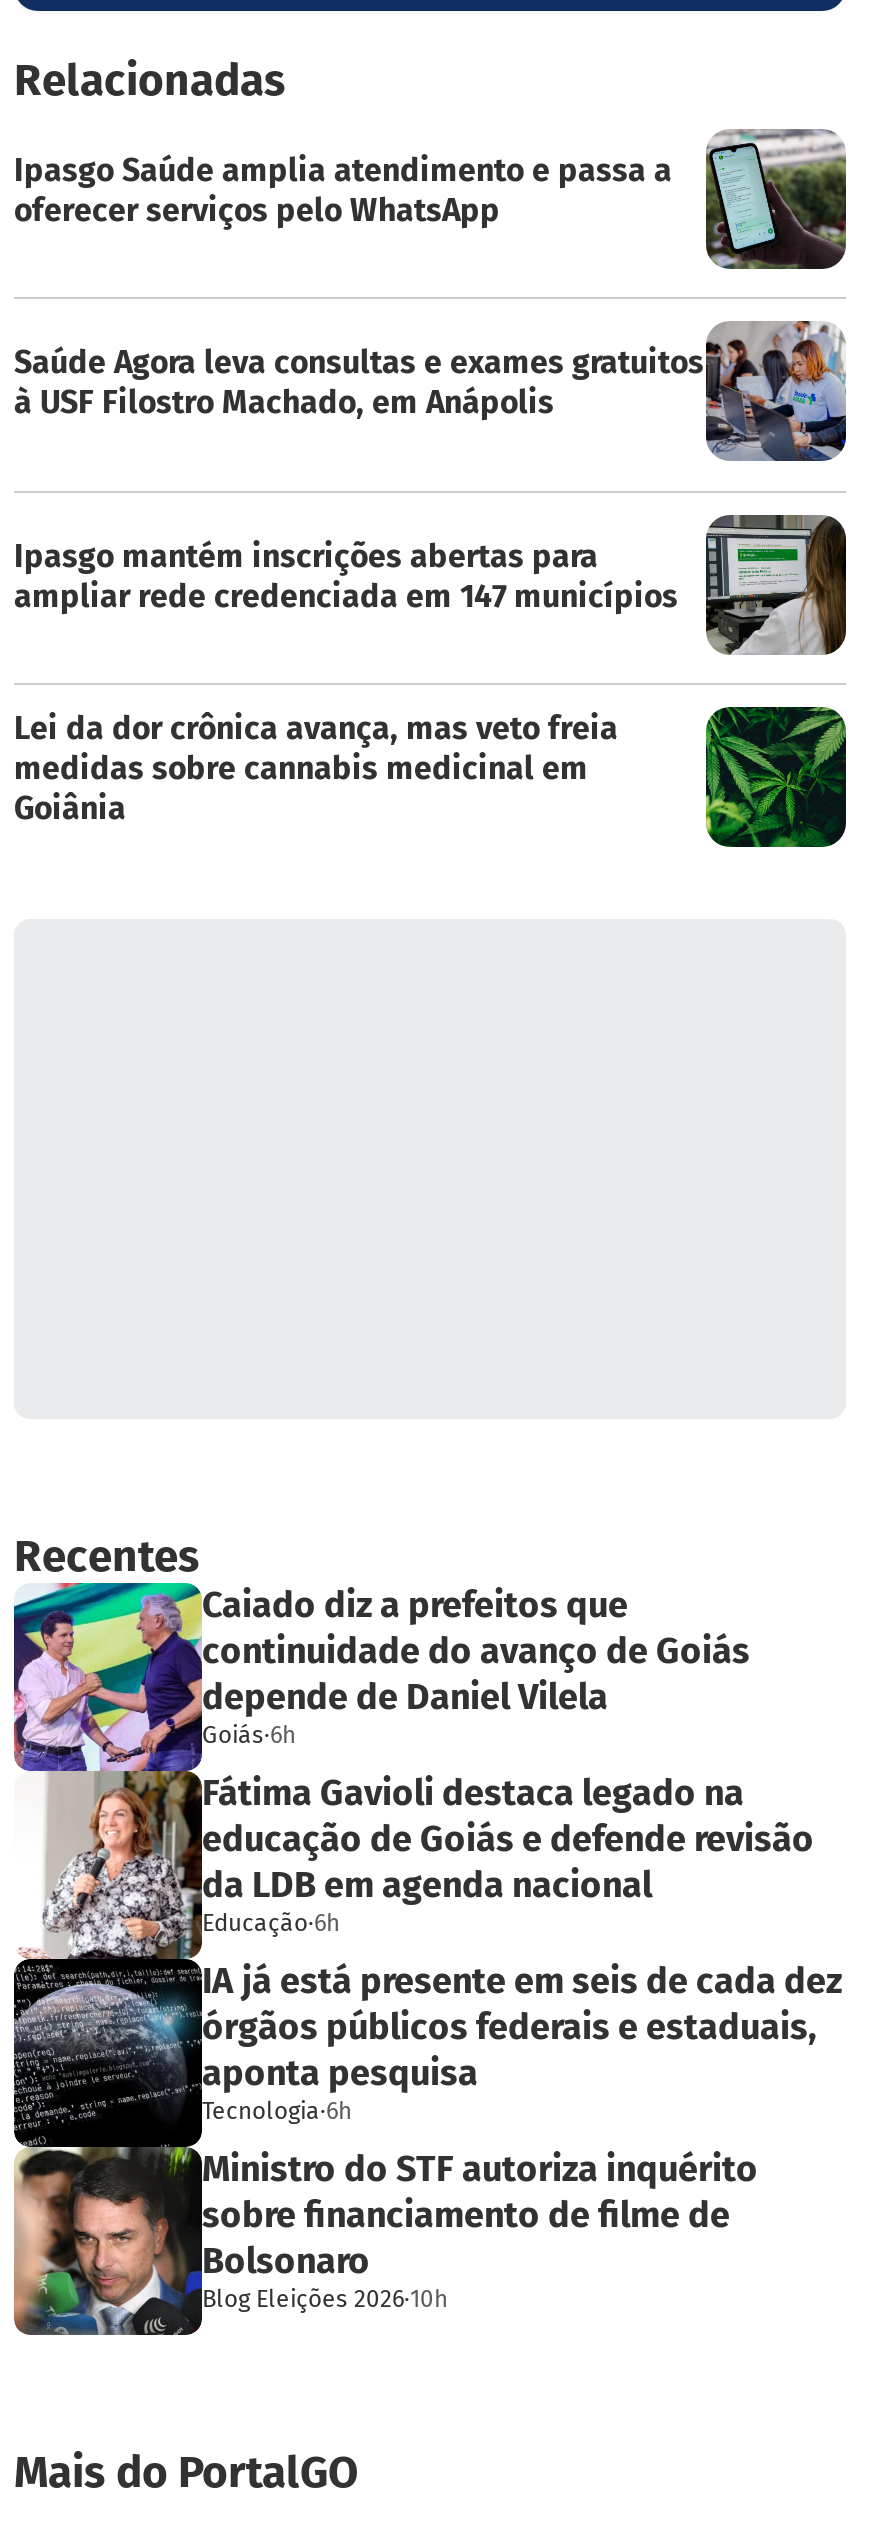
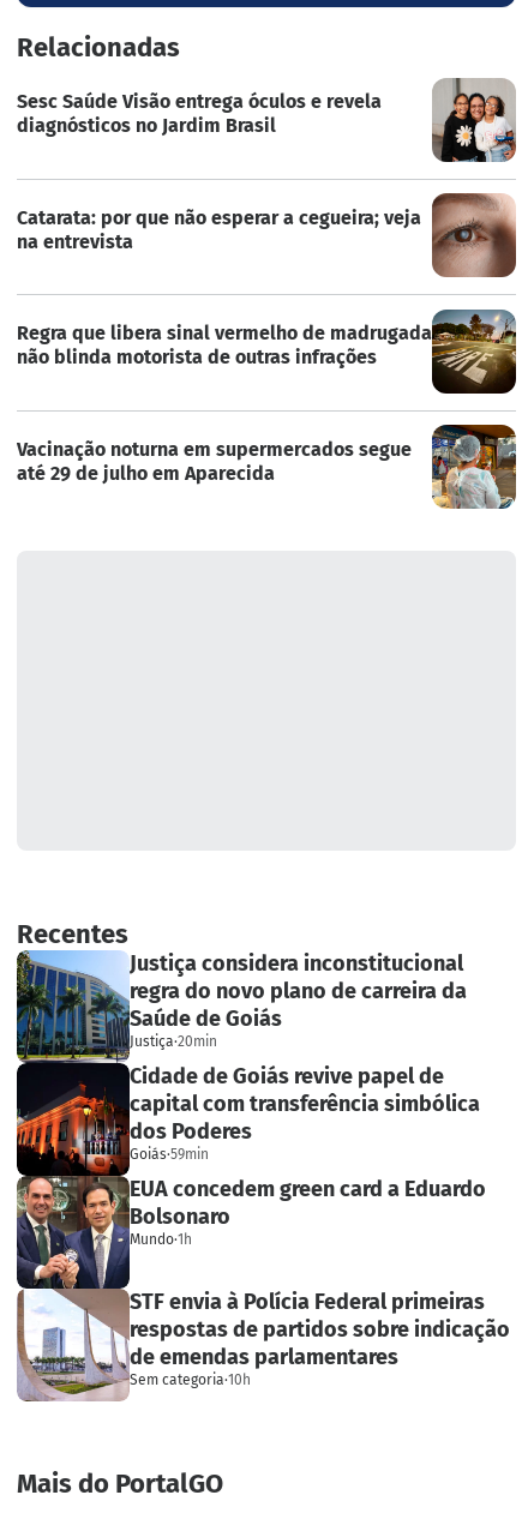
[706,130,846,270] [image] -> [432,79,516,163] [image]
[14,151,672,229] Ipasgo Saúde amplia atendimento e passa a | oferecer serviços pelo WhatsApp -> [17,90,382,137] Sesc Saúde Visão entrega óculos e revela | diagnósticos no Jardim Brasil
[14,320,846,462] [image] | Saúde Agora leva consultas e exames gratuitos | à USF Filostro Machado, em Anápolis -> [17,193,516,278] [image] | Catarata: por que não esperar a cegueira; veja | na entrevista
[14,514,848,656] [image] | Ipasgo mantém inscrições abertas para | ampliar rede credenciada em 147 municípios -> [17,310,517,395] [image] | Regra que libera sinal vermelho de madrugada | não blinda motorista de outras infrações
[14,710,618,828] Lei da dor crônica avança, mas veto freia | medidas sobre cannabis medicinal em | Goiânia -> [17,438,412,485] Vacinação noturna em supermercados segue | até 29 de julho em Aparecida
[704,704,848,850] [image] -> [431,424,517,510] [image]
[12,1583,842,2336] [image] | Caiado diz a prefeitos que | continuidade do avanço de Goiás | depende de Daniel Vilela | Goiás·6h | Fátima Gavioli destaca legado na | educação de Goiás e defende revisão | da LDB em agenda nacional | Educação·6h | IA já está presente em seis de cada dez | órgãos públicos federais e estaduais, | aponta pesquisa | Tecnologia·6h | Ministro do STF autoriza inquérito | sobre financiamento de filme de -> [16,950,486,1401] [image] | Justiça considera inconstitucional | regra do novo plano de carreira da | Saúde de Goiás | Justiça·20min | Cidade de Goiás revive papel de | capital com transferência simbólica | dos Poderes | Goiás·59min | EUA concedem green card a Eduardo
moved [202,2239,370,2283] -> [130,1203,230,1229]: Bolsonaro
[202,2285,448,2313] Blog Eleições 2026·10h -> [130,1231,510,1388] Mundo·1h | STF envia à Polícia Federal primeiras | respostas de partidos sobre indicação | de emendas parlamentares | Sem categoria·10h

